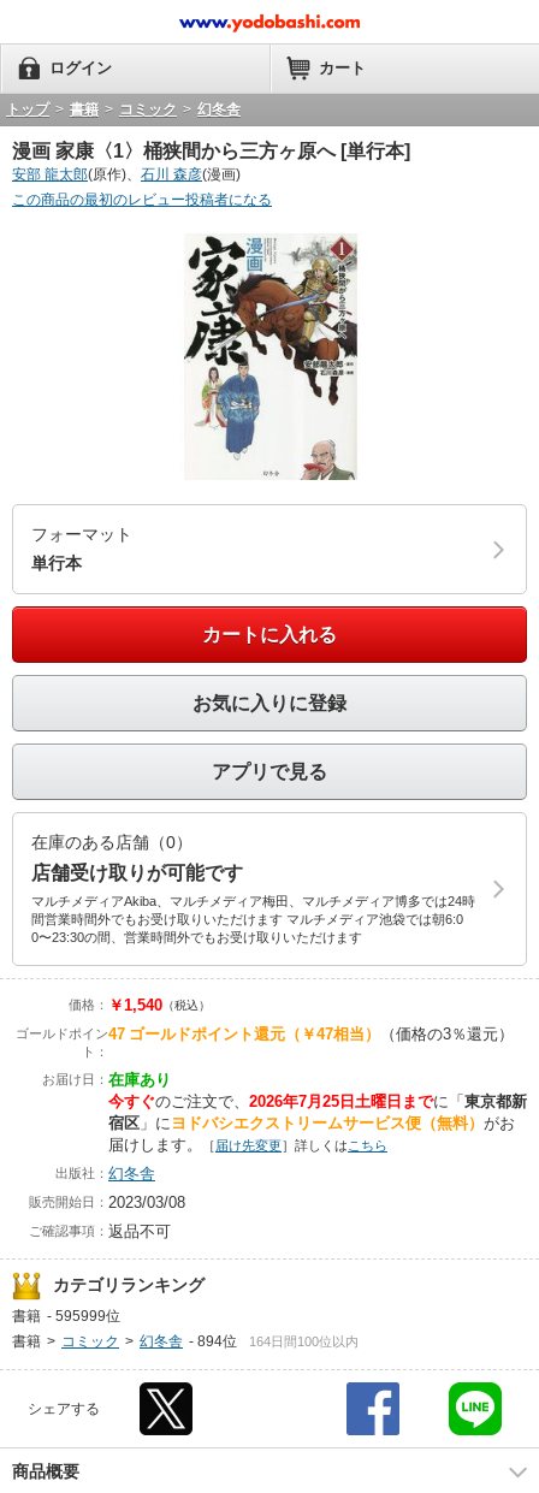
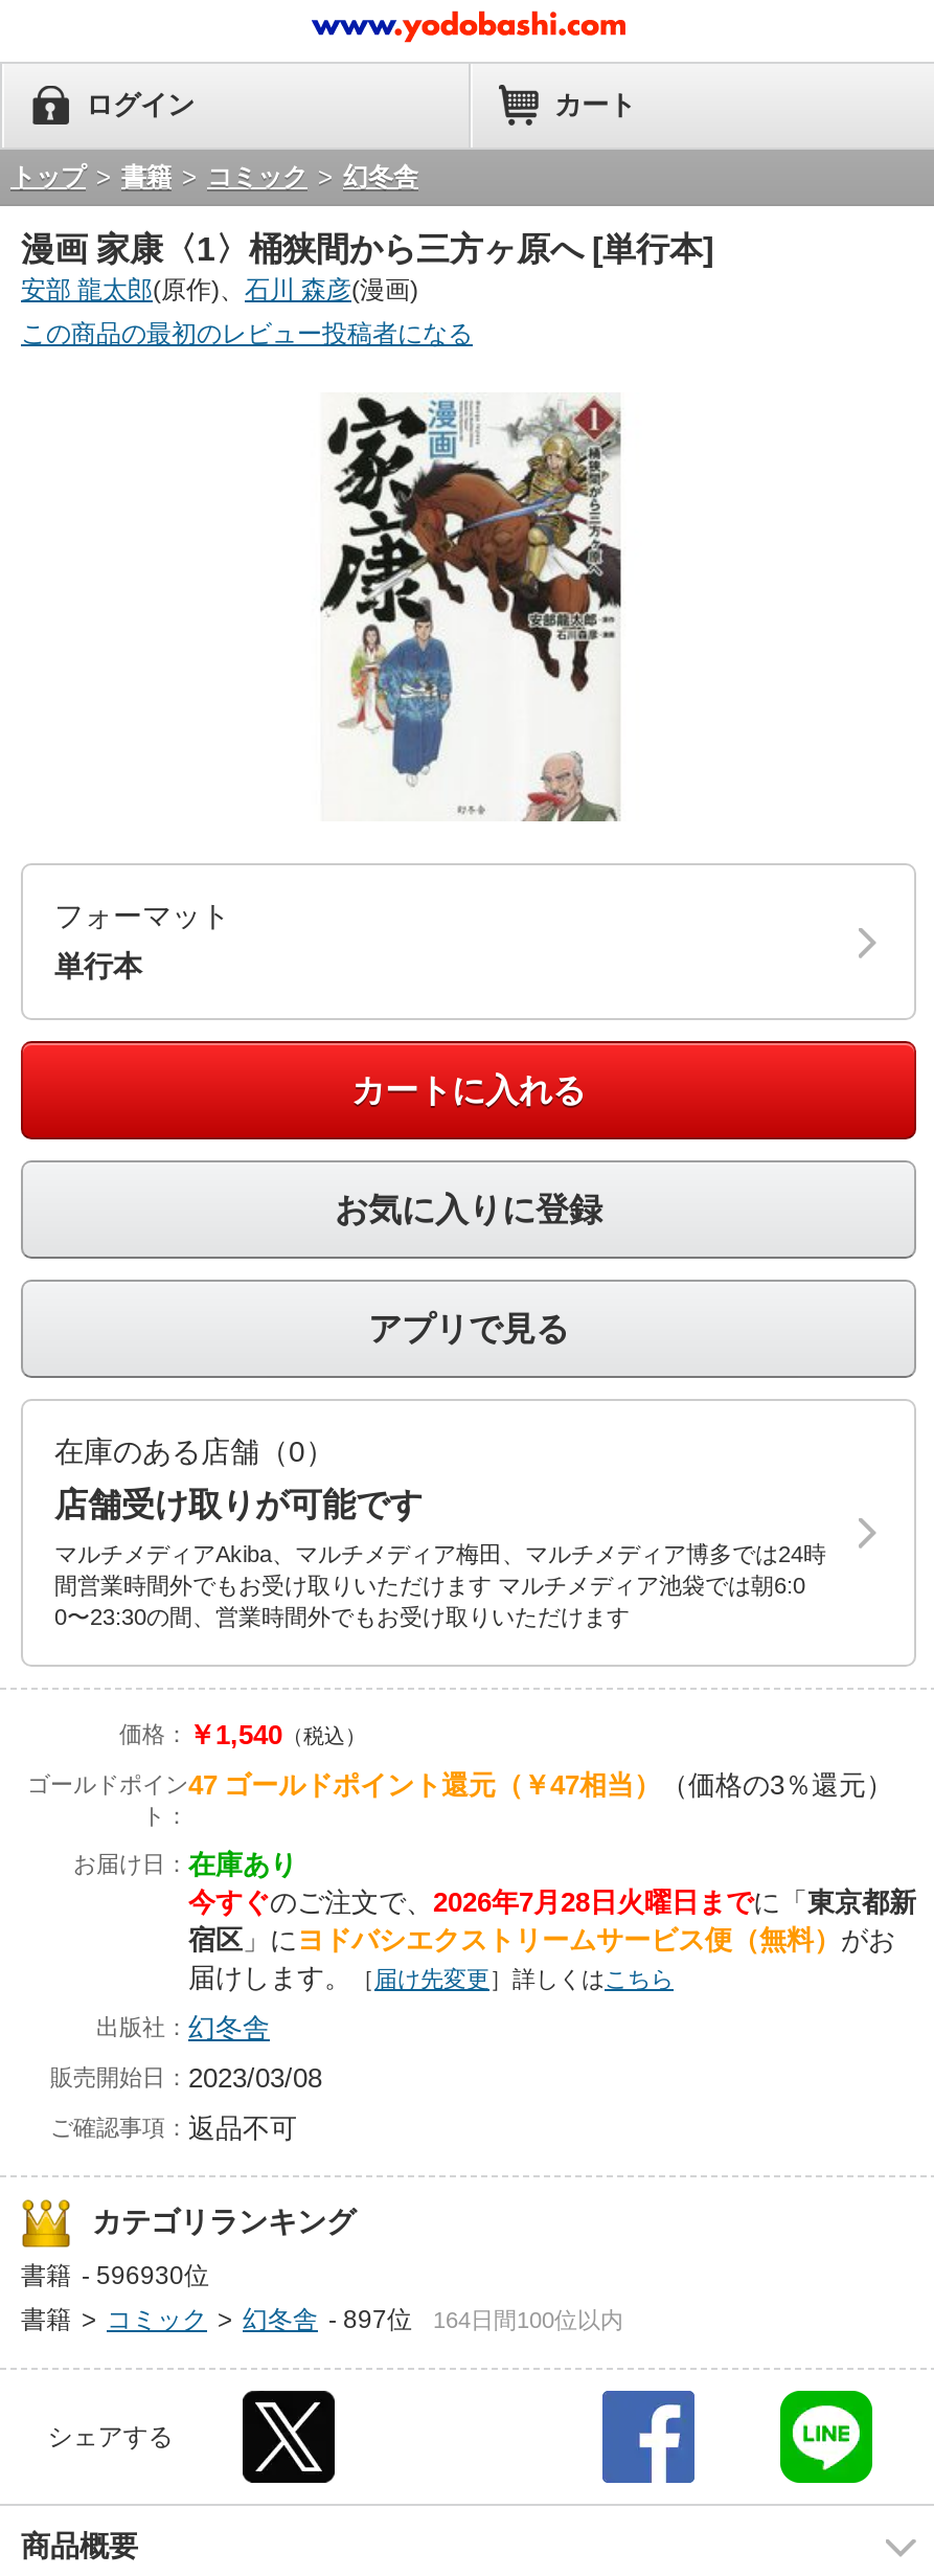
[108,1092,527,1110] 今すぐのご注文で、2026年7月25日土曜日までに「東京都新 -> [188,1886,916,1918] 今すぐのご注文で、2026年7月28日火曜日までに「東京都新
[12,1308,120,1325] 書籍 - 595999位 -> [21,2261,209,2290] 書籍 - 596930位
[12,1333,237,1350] 書籍 > コミック > 幻冬舎 - 894位 -> [21,2305,412,2334] 書籍 > コミック > 幻冬舎 - 897位

